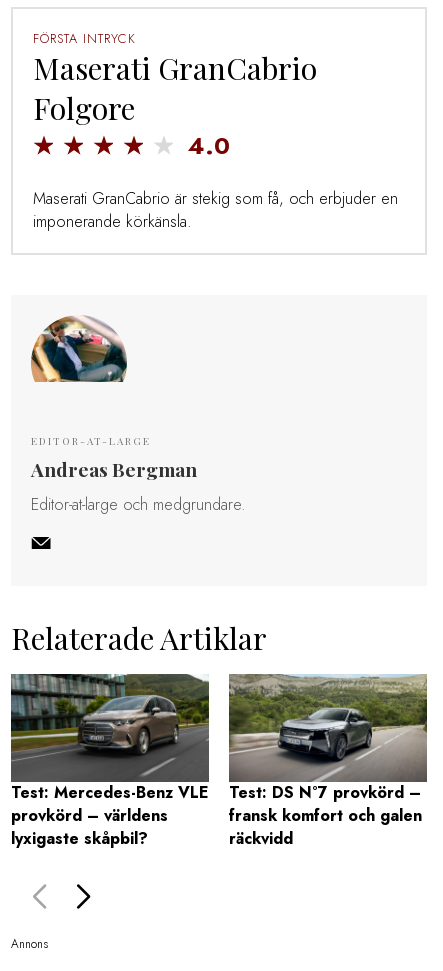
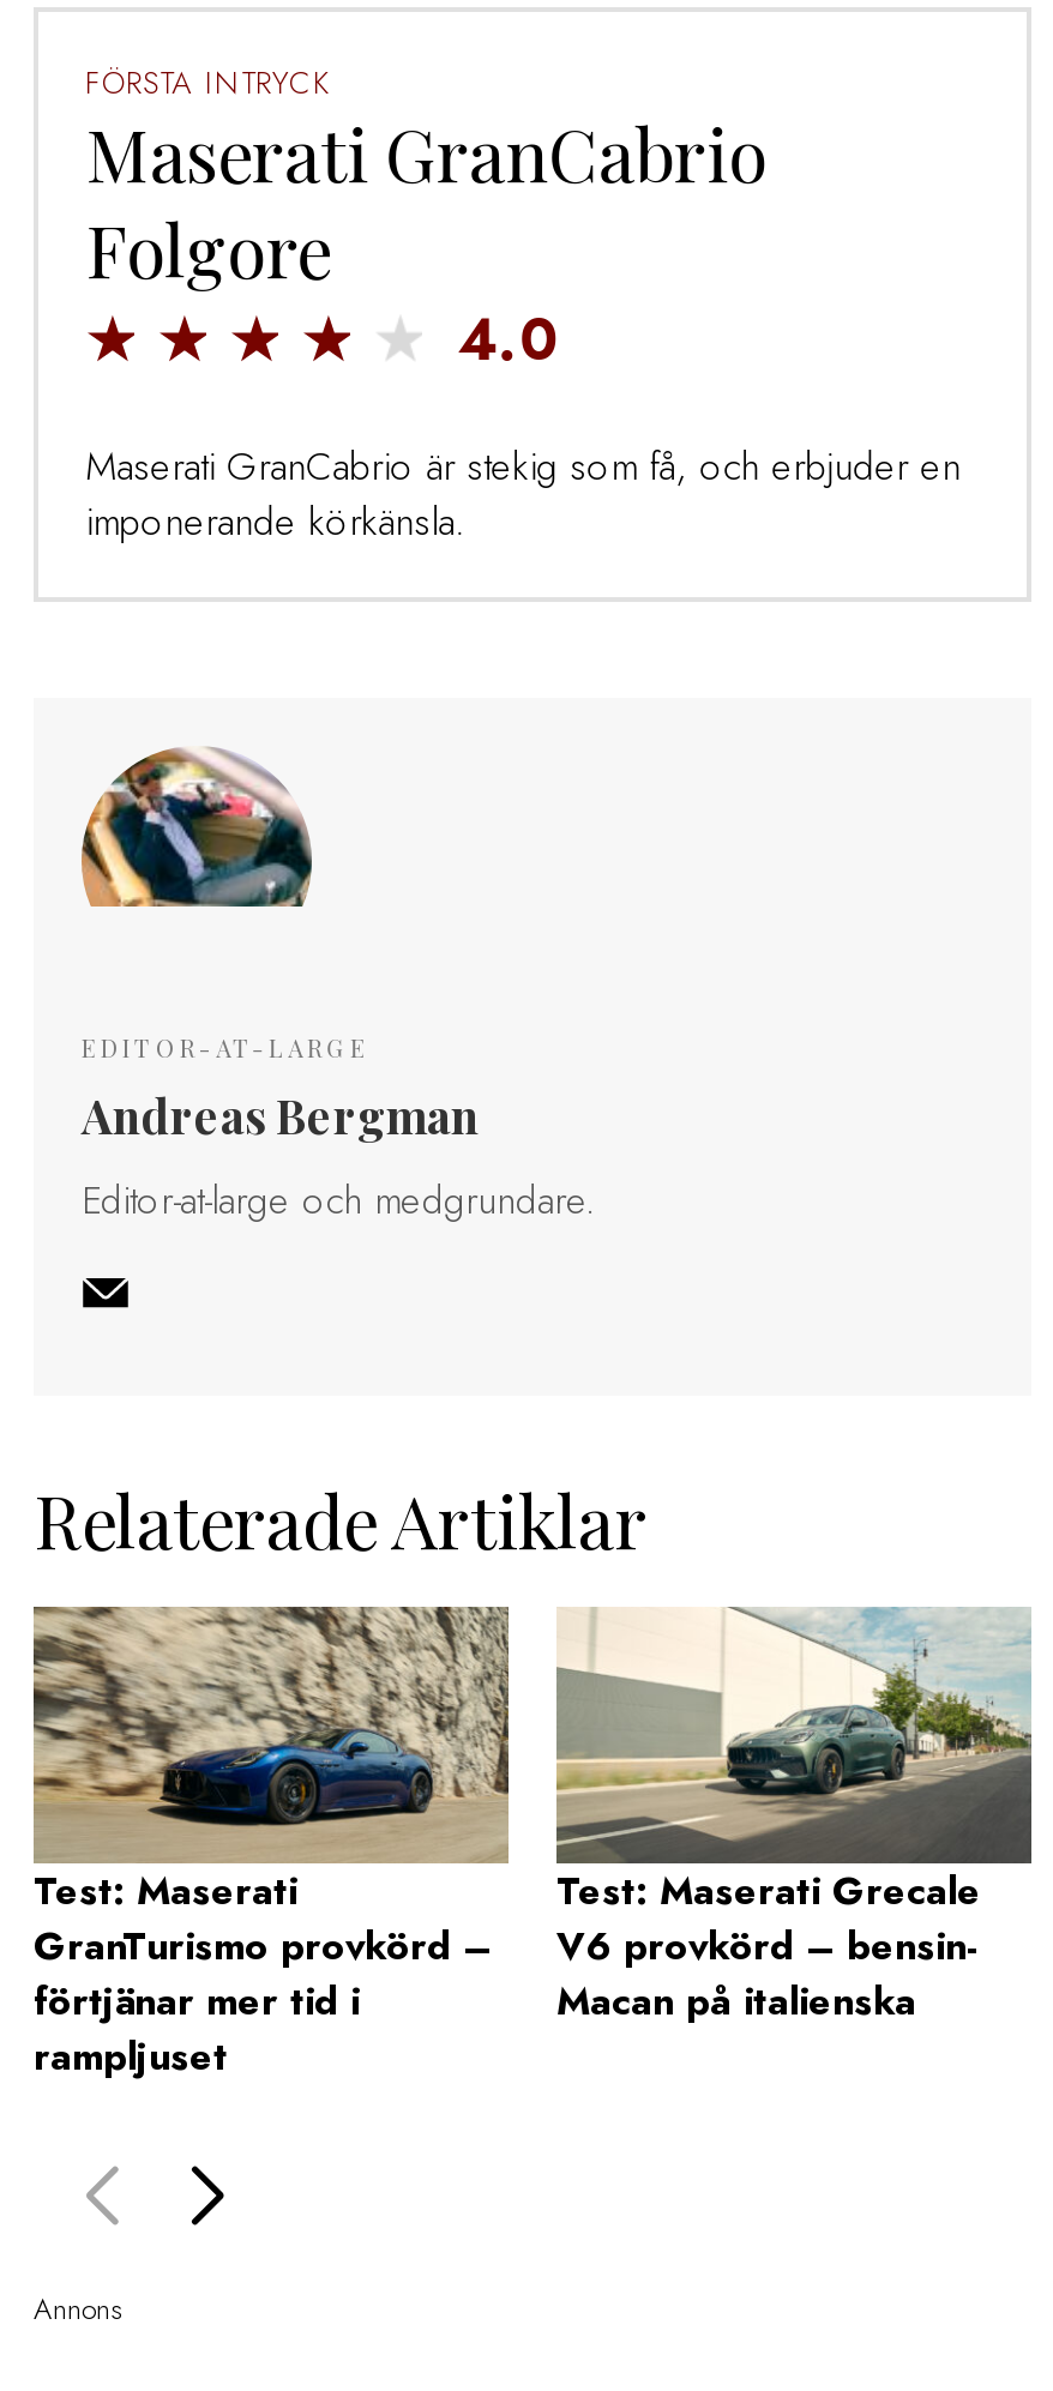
[10,673,209,850] [image] | Test: Mercedes-Benz VLE | provkörd – världens | lyxigaste skåpbil? -> [31,1604,511,2084] [image] | Test: Maserati | GranTurismo provkörd – | förtjänar mer tid i | rampljuset
[229,673,427,850] [image] | Test: DS N°7 provkörd – | fransk komfort och galen | räckvidd -> [556,1607,1031,2029] [image] | Test: Maserati Grecale | V6 provkörd – bensin- | Macan på italienska

